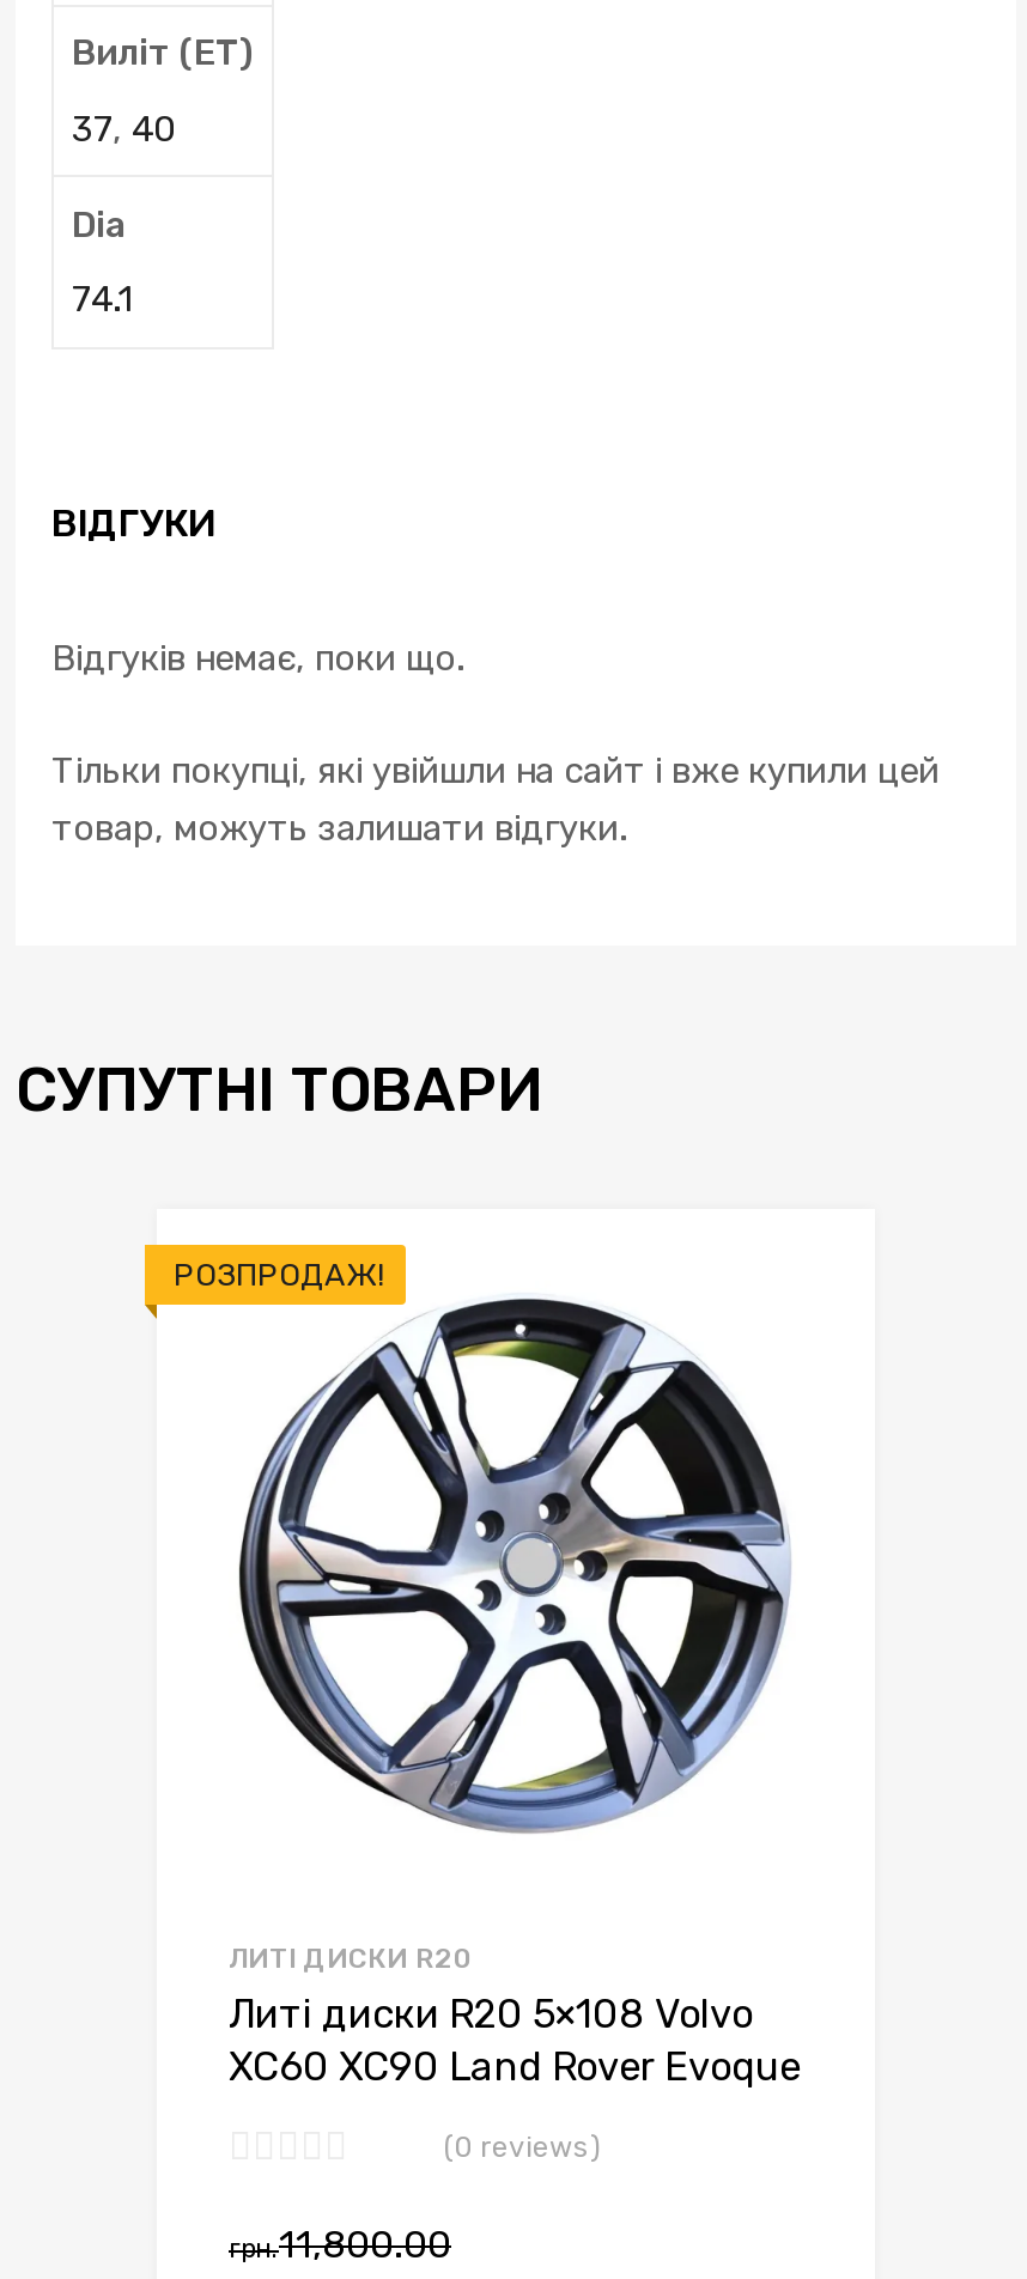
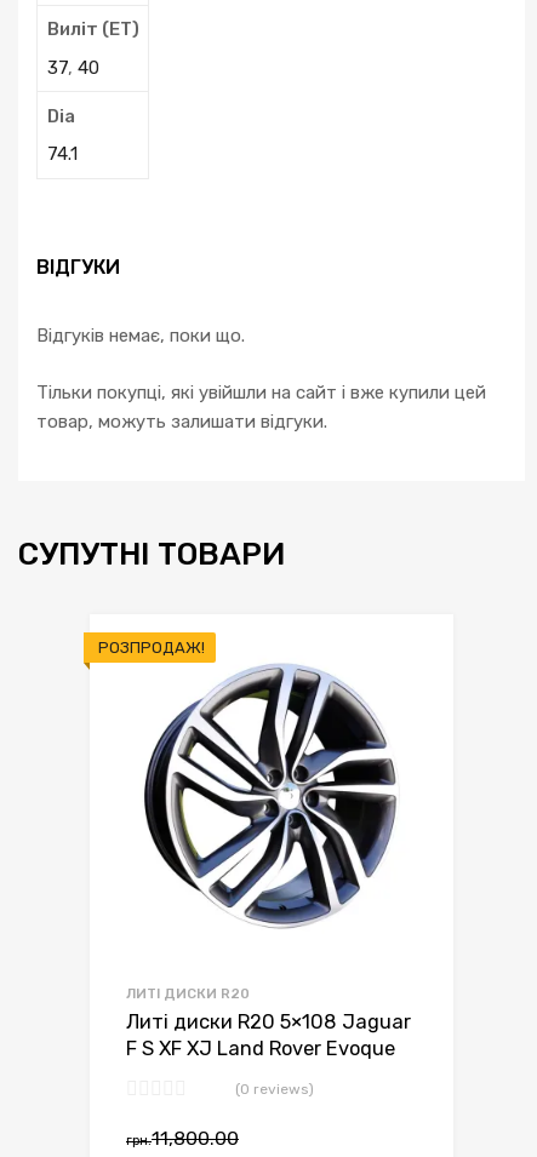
[236,1295,791,1834] [image] -> [131,659,410,929] [image]
[229,1992,801,2091] Литі диски R20 5×108 Volvo | XC60 XC90 Land Rover Evoque -> [126,1011,411,1060] Литі диски R20 5×108 Jaguar | F S XF XJ Land Rover Evoque

